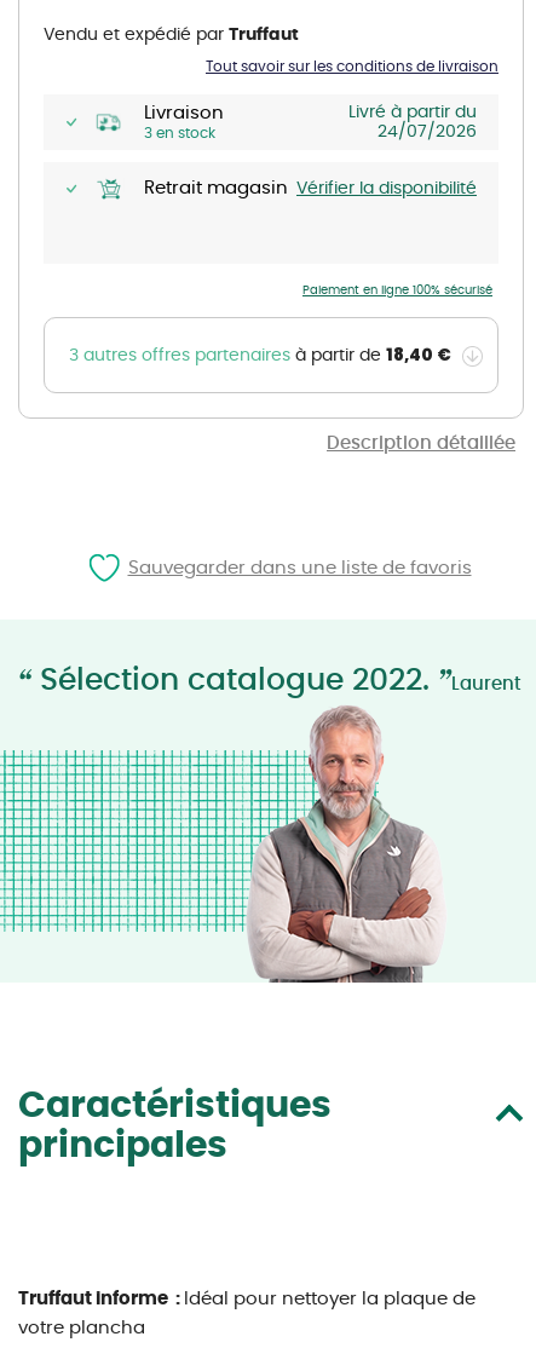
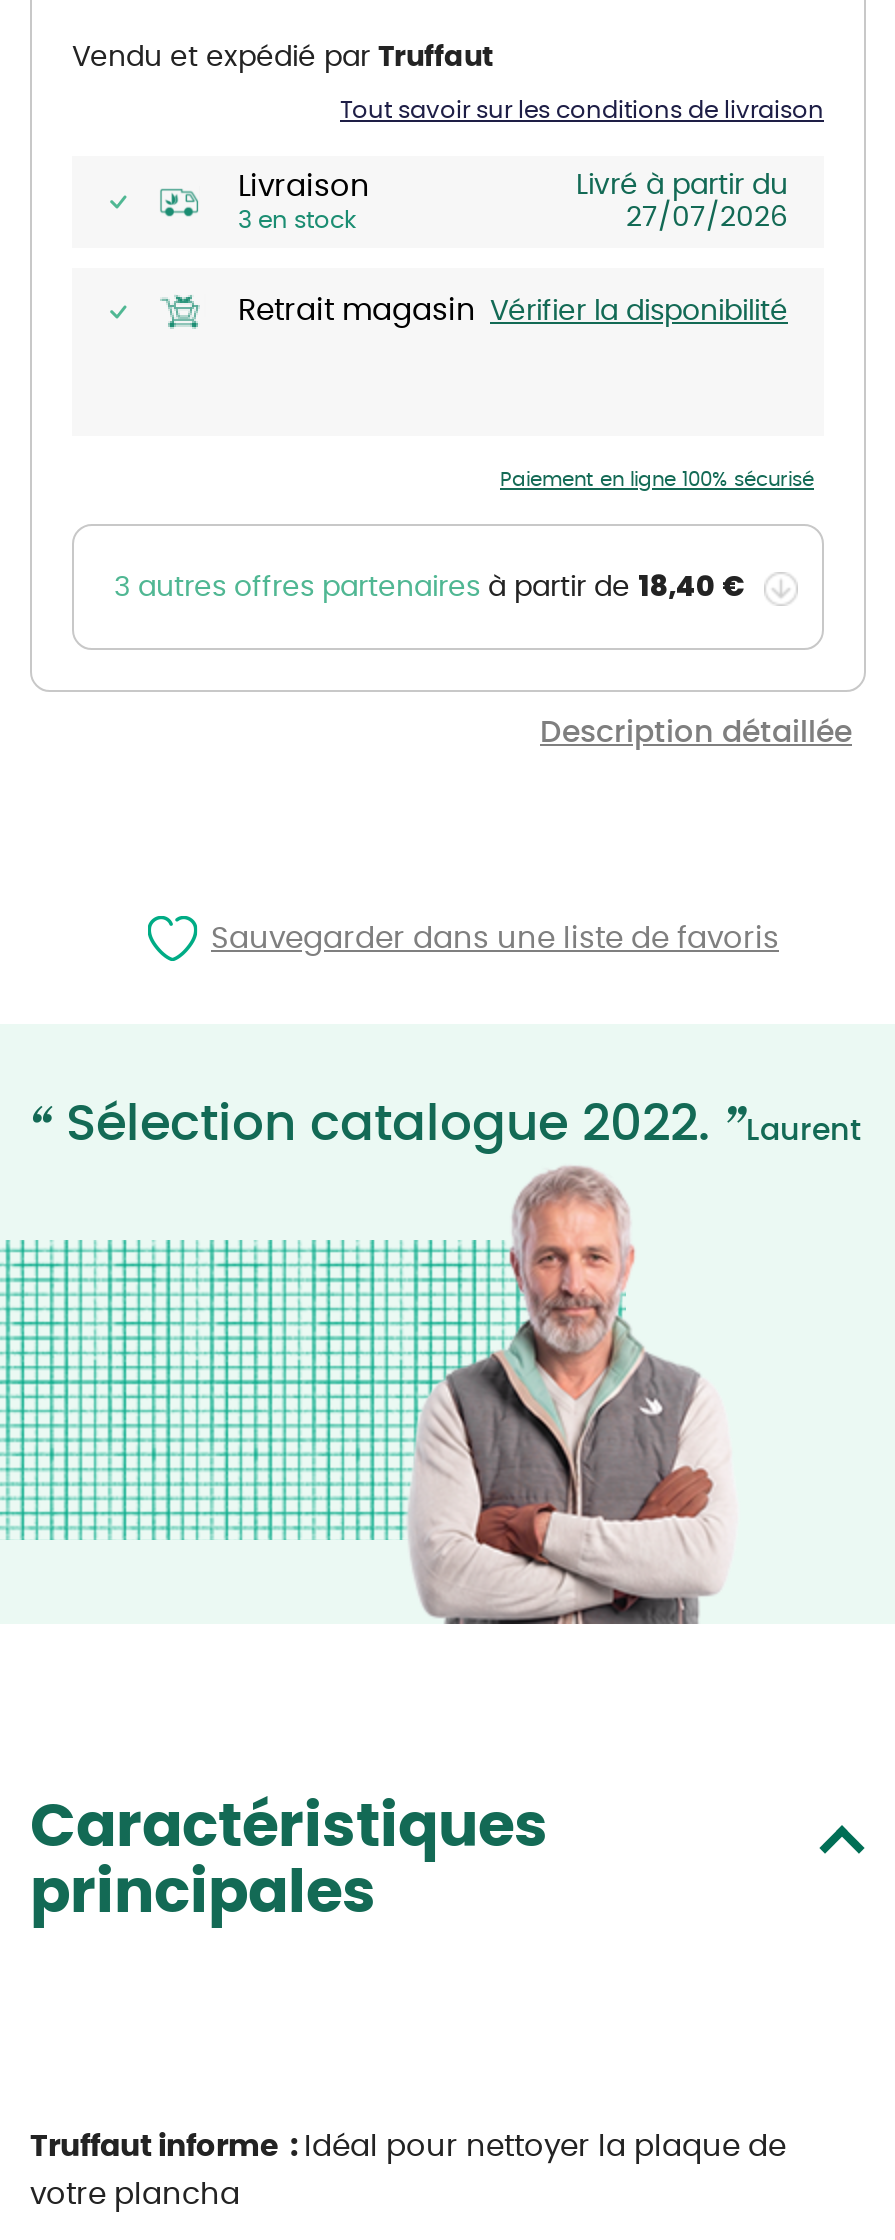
[377,123,477,140] 24/07/2026 -> [626,204,788,232] 27/07/2026

